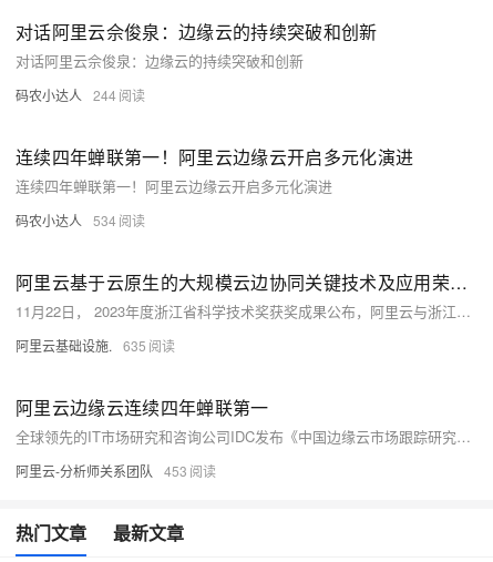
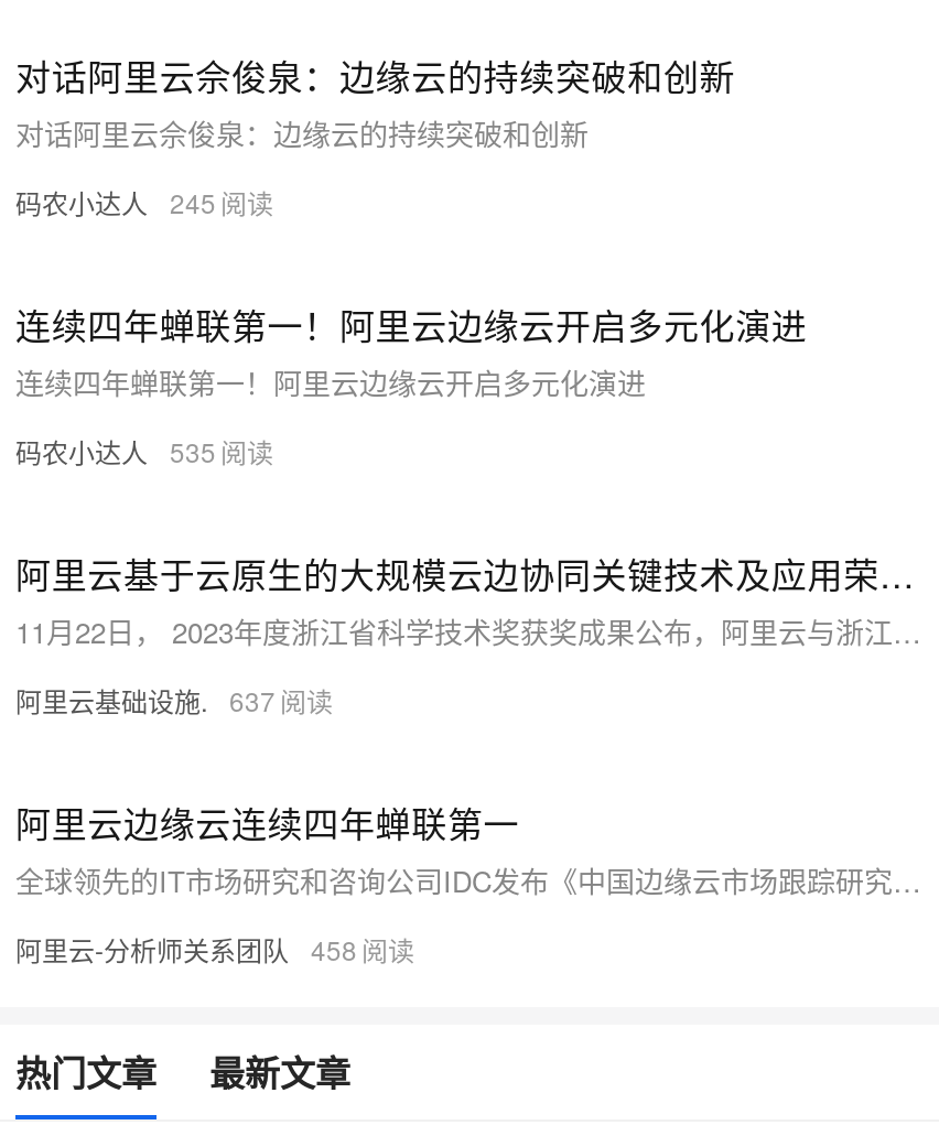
[16,85,116,104] 码农小达人 244 -> [15,182,216,219] 码农小达人 245
[16,210,116,229] 码农小达人 534 -> [15,431,216,469] 码农小达人 535
[16,335,146,354] 阿里云基础设施. 635 -> [15,680,276,718] 阿里云基础设施. 637
[16,461,187,480] 阿里云-分析师关系团队 453 -> [15,929,357,967] 阿里云-分析师关系团队 458

